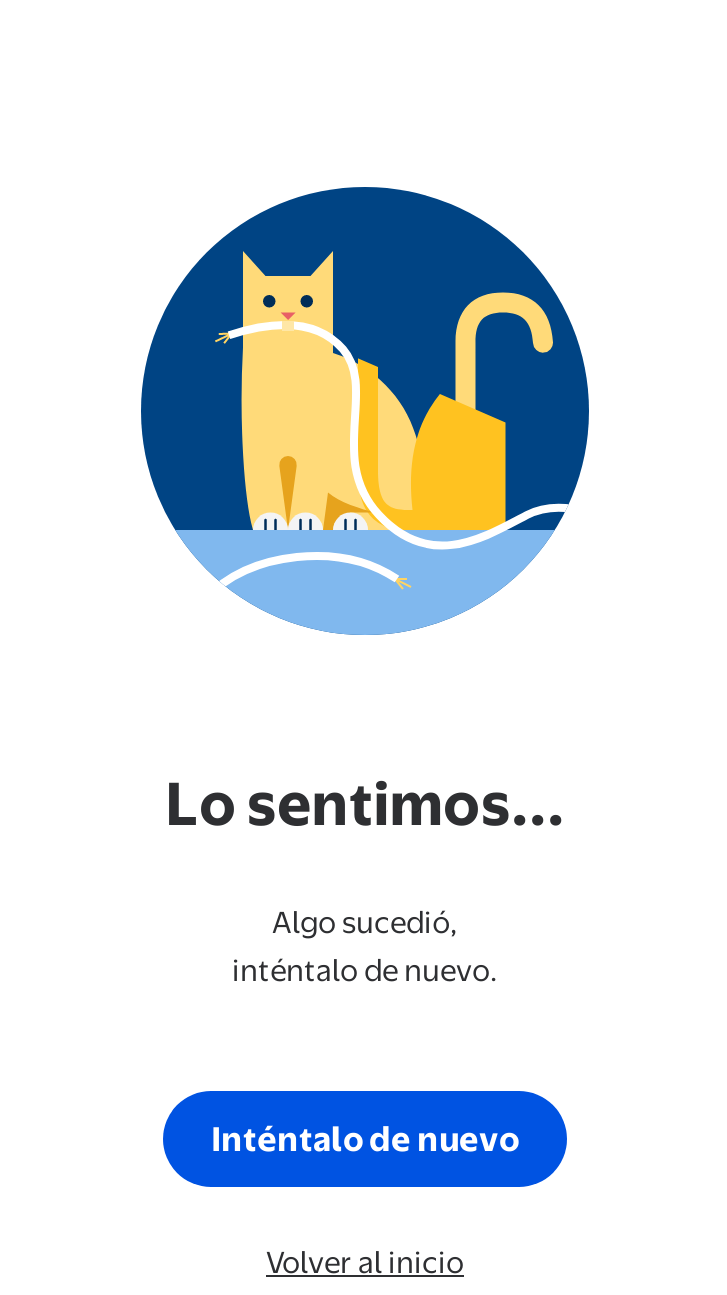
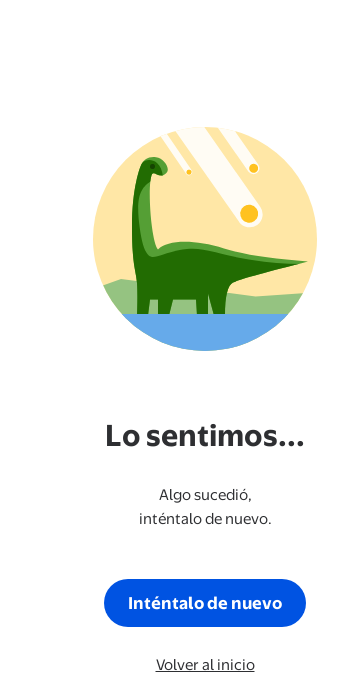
[139,185,591,591] [image] -> [93,127,317,328] [image]

